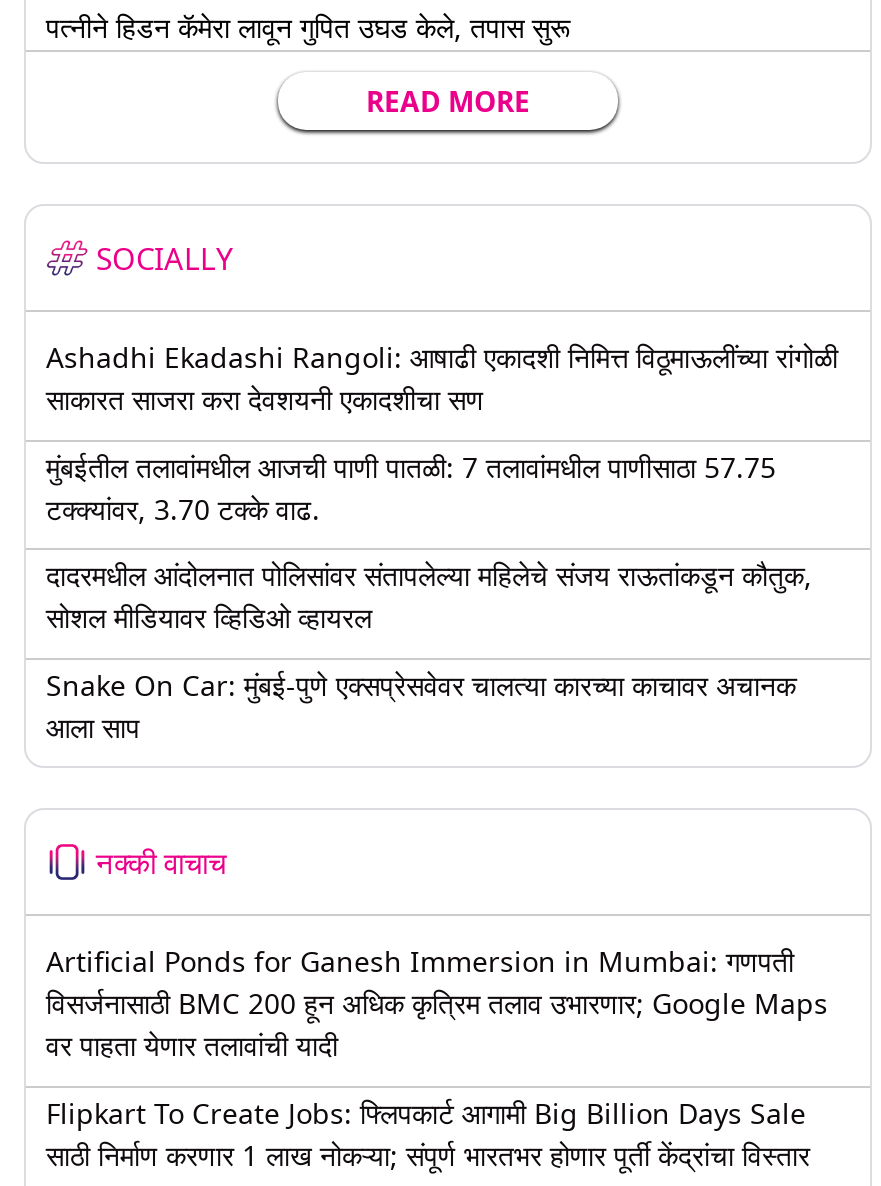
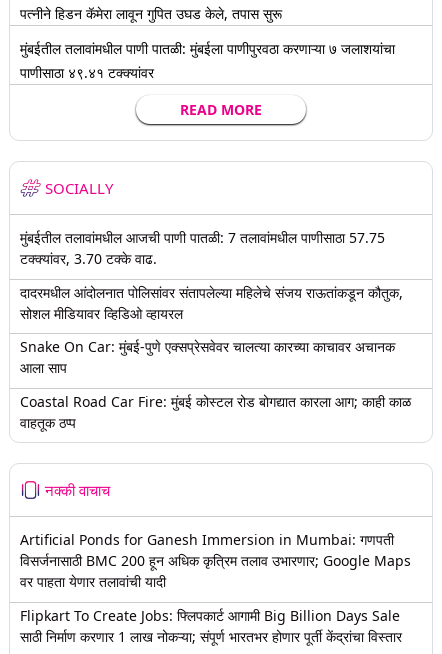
none -> [20,39,395,82] मुंबईतील तलावांमधील पाणी पातळी: मुंबईला पाणीपुरवठा करणाऱ्या ७ जलाशयांचा | पाणीसाठा ४९.४१ टक्क्यांवर
[46,338,838,418] Ashadhi Ekadashi Rangoli: आषाढी एकादशी निमित्त विठूमाऊलींच्या रांगोळी | साकारत साजरा करा देवशयनी एकादशीचा सण -> none
none -> [20,391,411,431] Coastal Road Car Fire: मुंबई कोस्टल रोड बोगद्यात कारला आग; काही काळ | वाहतूक ठप्प

